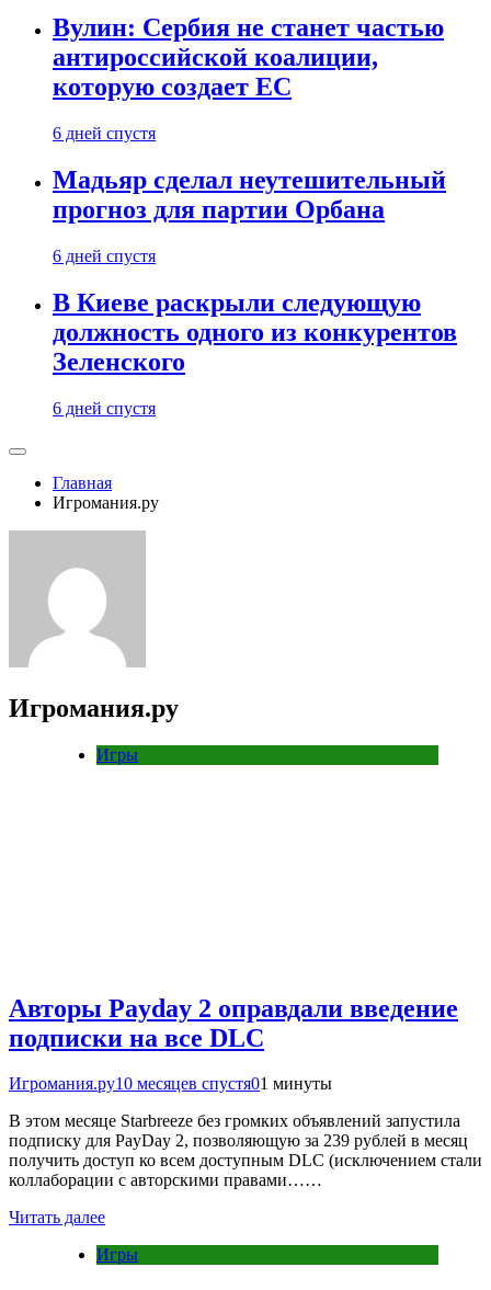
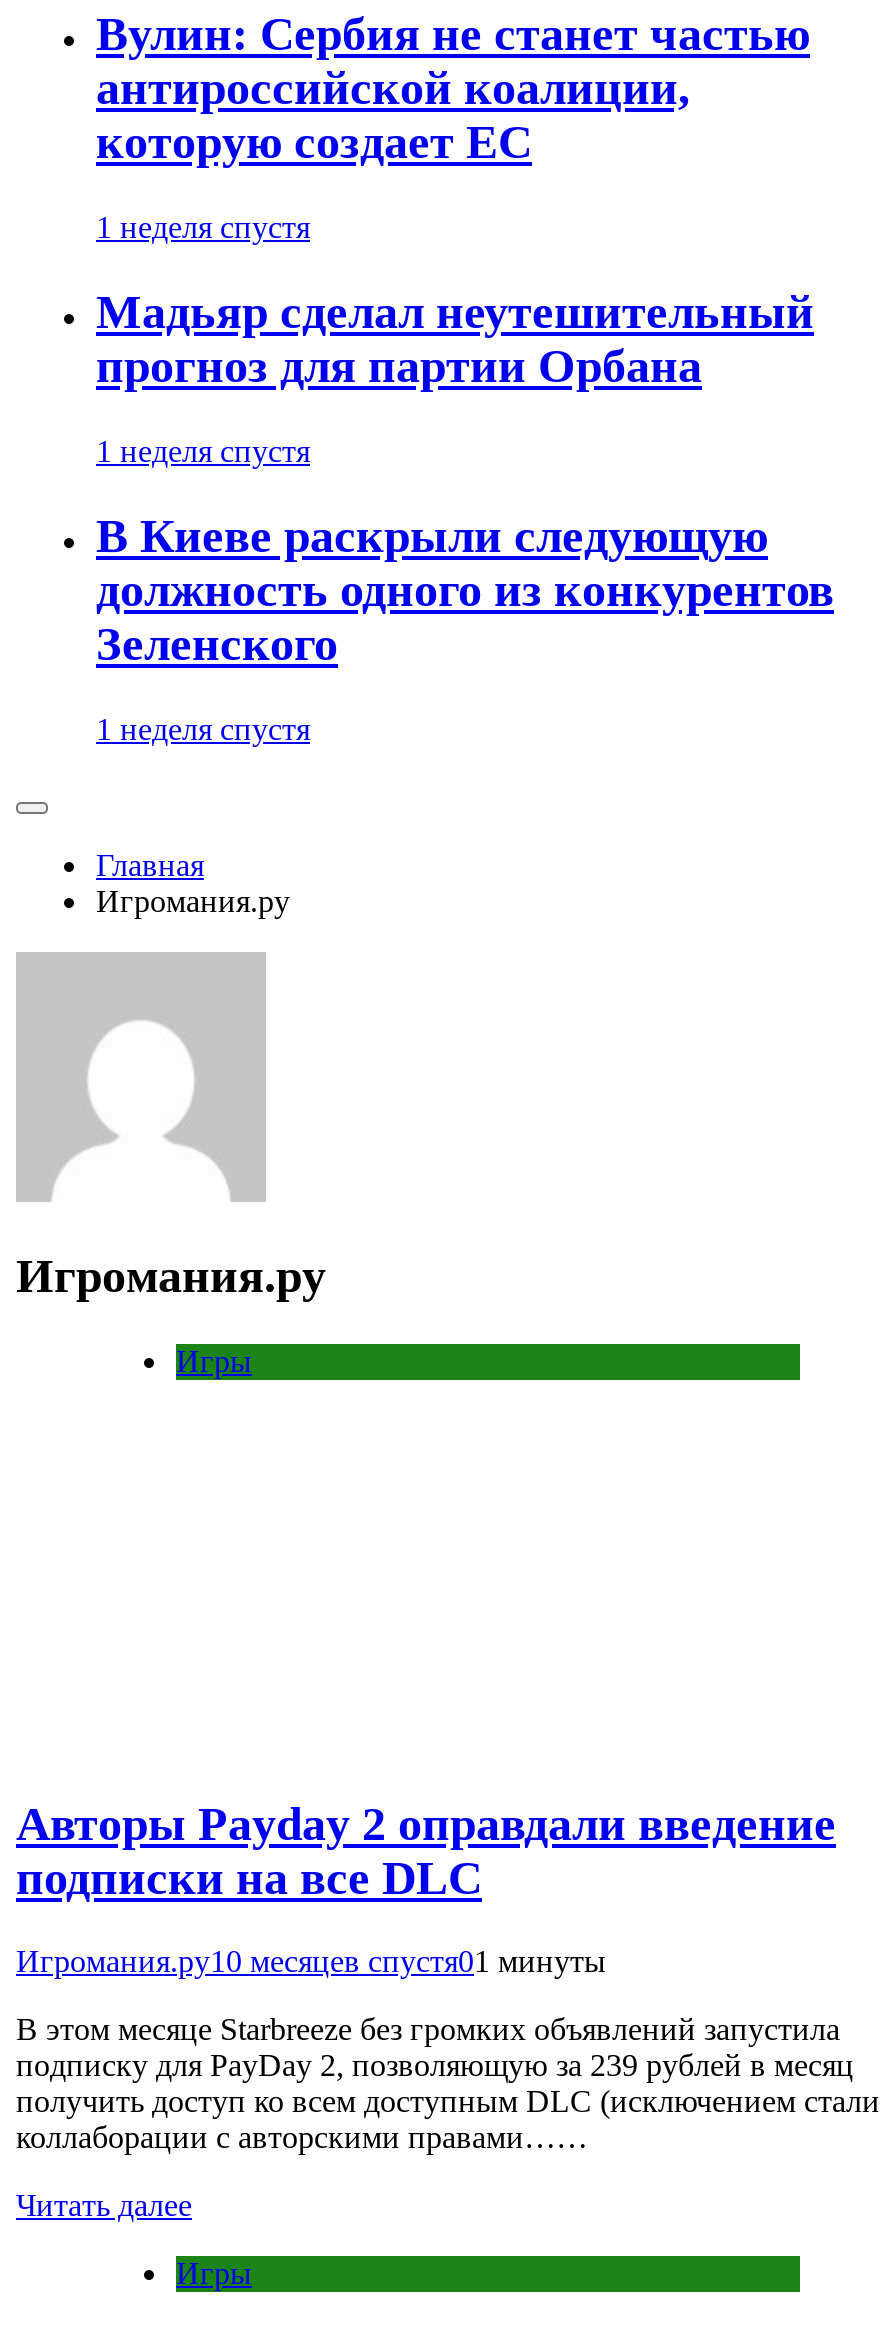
[53,124,156,143] 6 дней спустя -> [96,211,310,245] 1 неделя спустя
[53,247,156,265] 6 дней спустя -> [96,434,310,468] 1 неделя спустя
[53,399,156,418] 6 дней спустя -> [96,712,310,746] 1 неделя спустя

